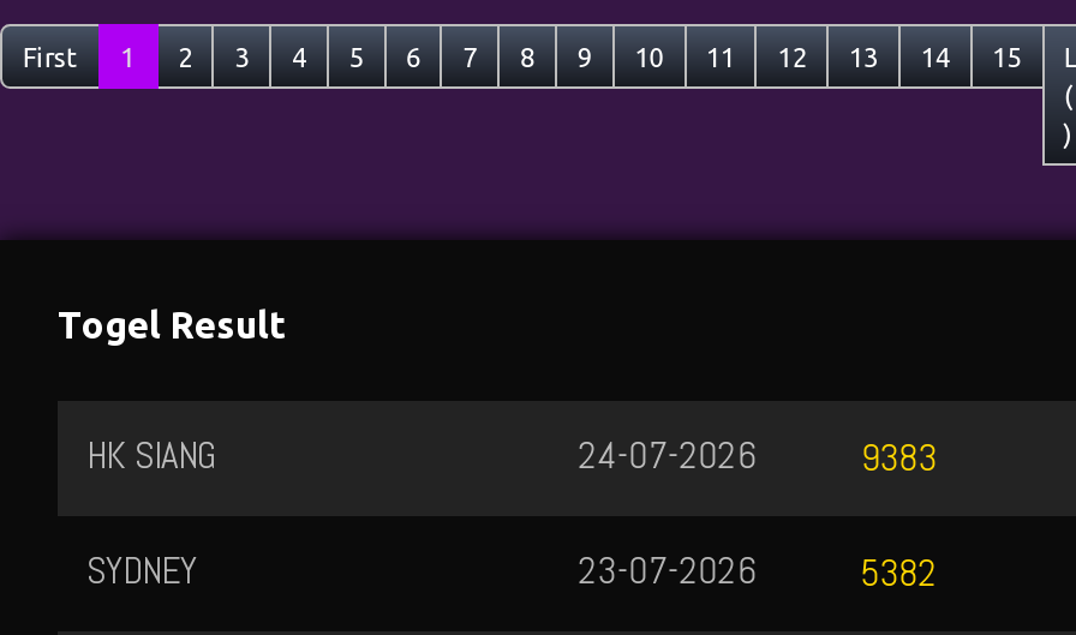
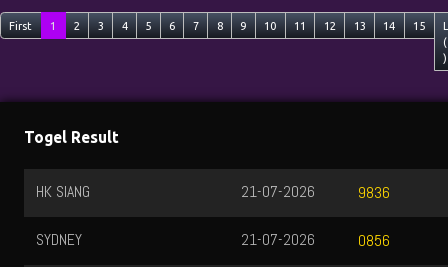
[578,433,756,481] 24-07-2026 -> [241,182,315,202] 21-07-2026
[861,434,937,482] 9383 -> [358,183,390,203] 9836
[578,548,756,596] 23-07-2026 -> [241,230,315,250] 21-07-2026
[861,550,937,598] 5382 -> [358,231,390,251] 0856

